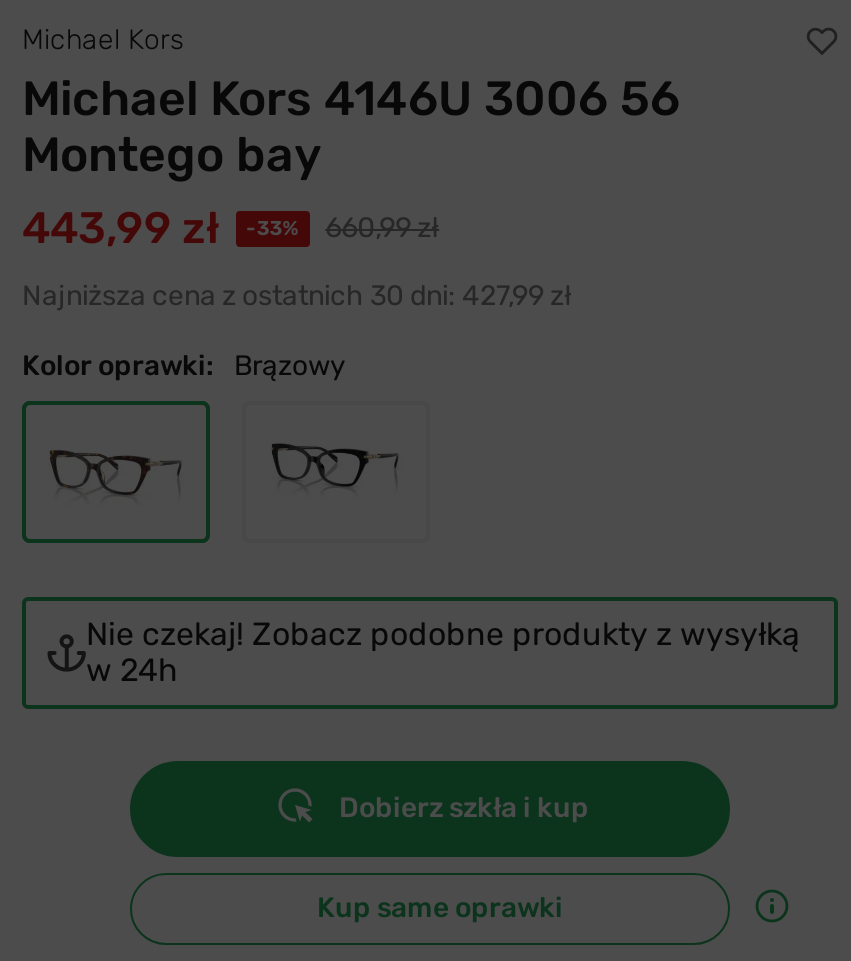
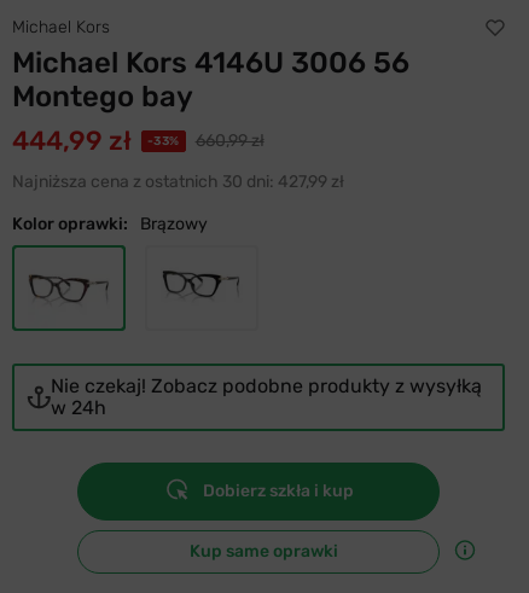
[22,201,220,255] 443,99 zł -> [12,124,132,157] 444,99 zł

